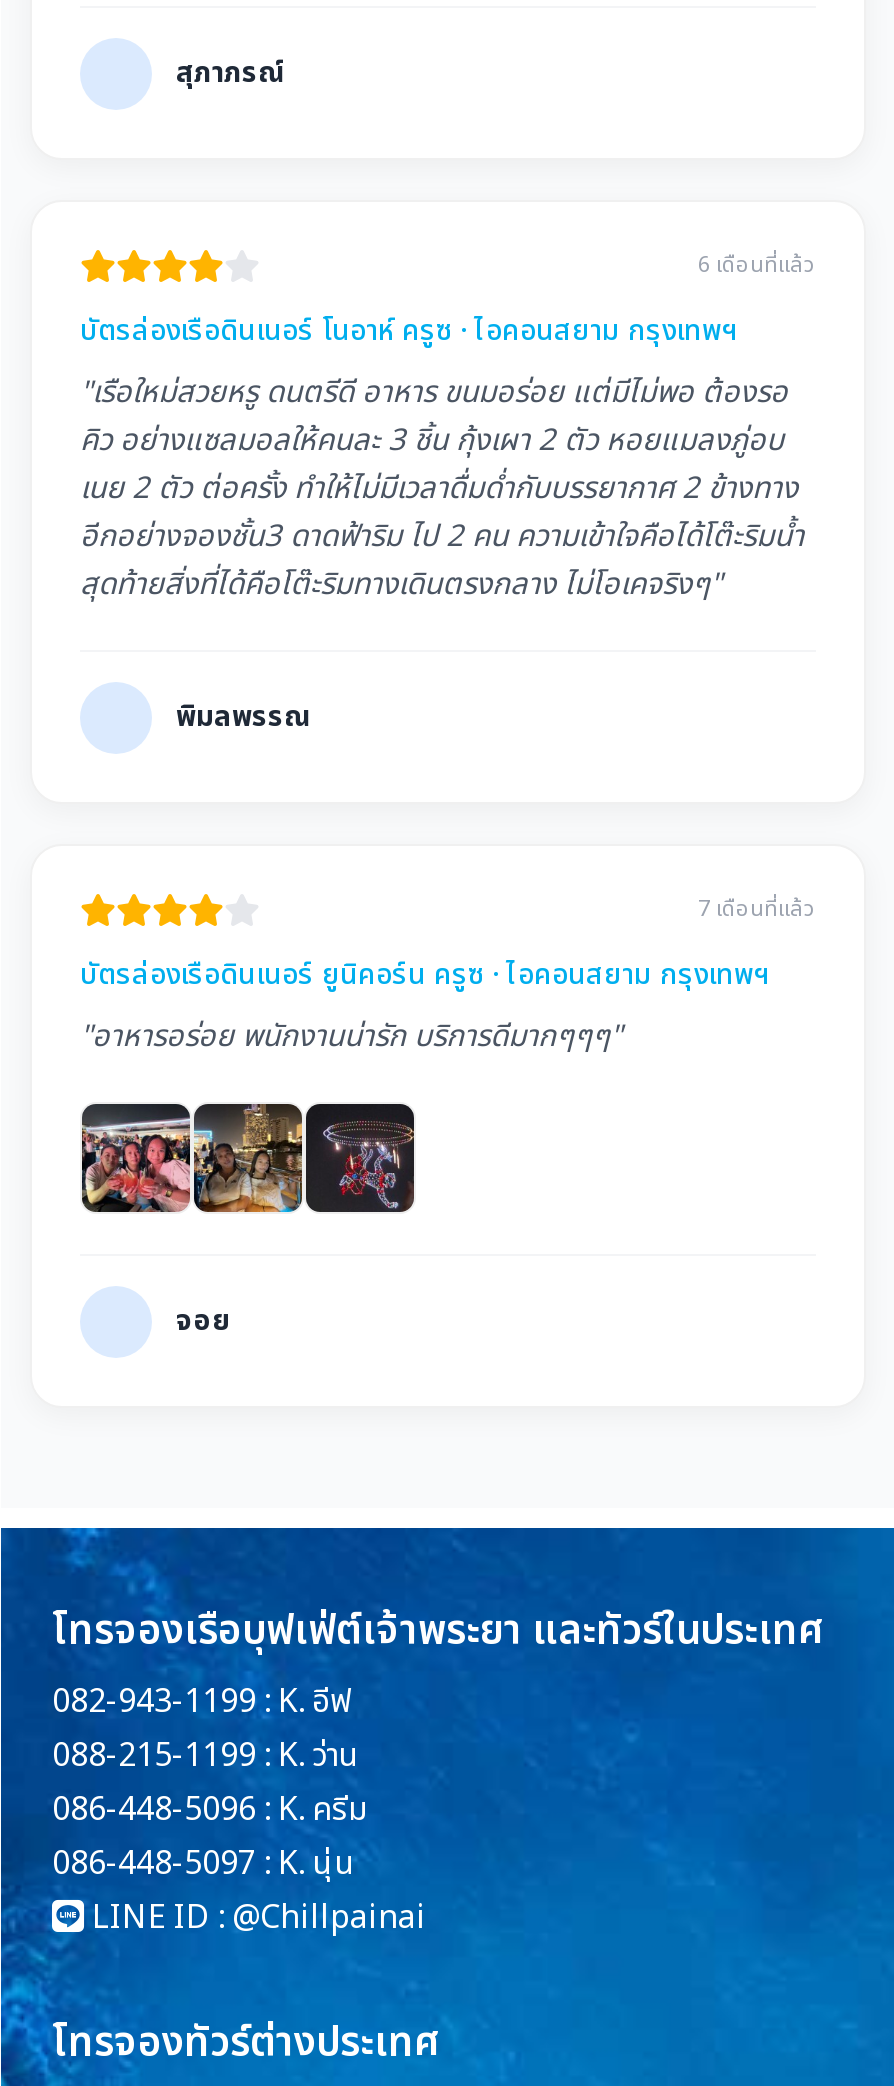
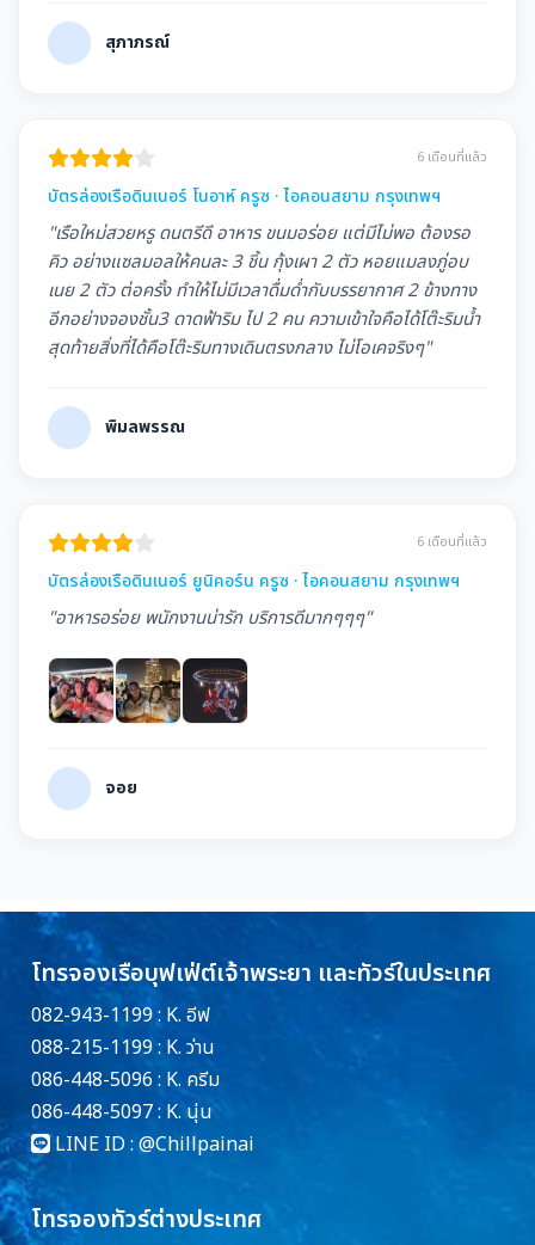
[698,892,816,926] 7 เดือนที่แล้ว -> [417,531,487,552] 6 เดือนที่แล้ว

